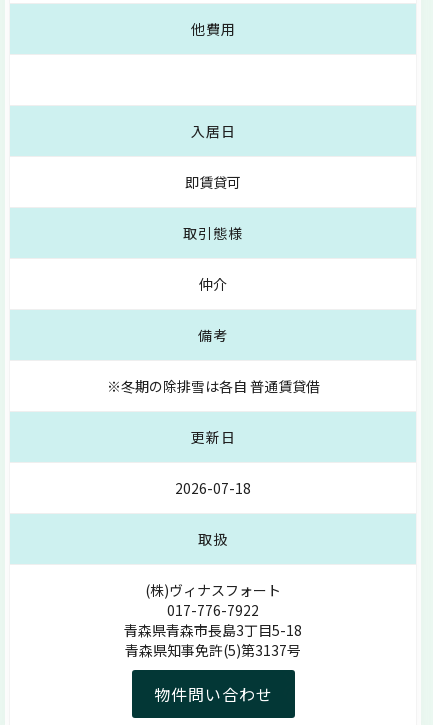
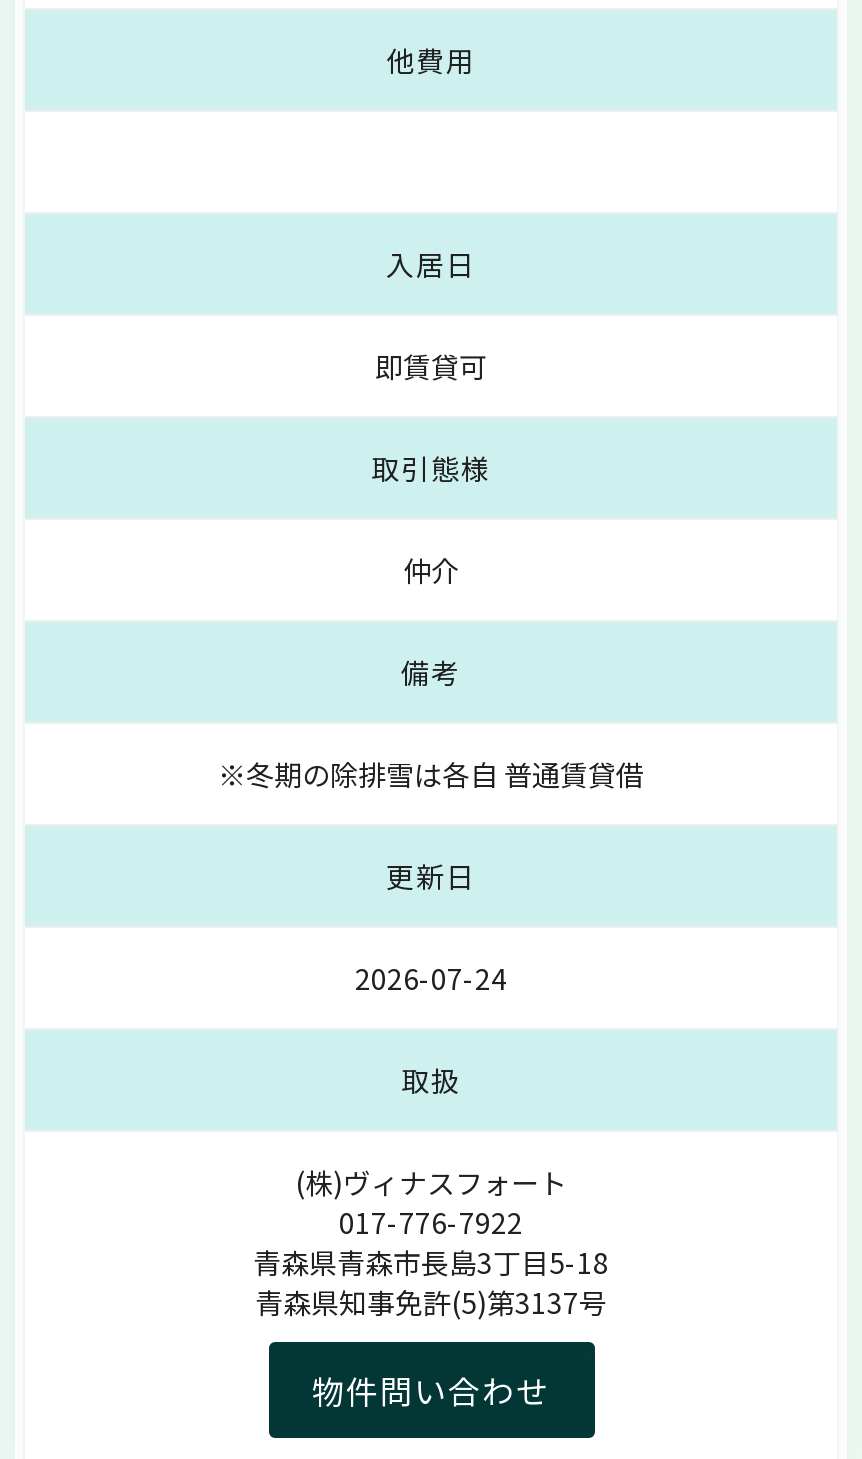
[175,478,251,498] 2026-07-18 -> [355,958,507,998] 2026-07-24

